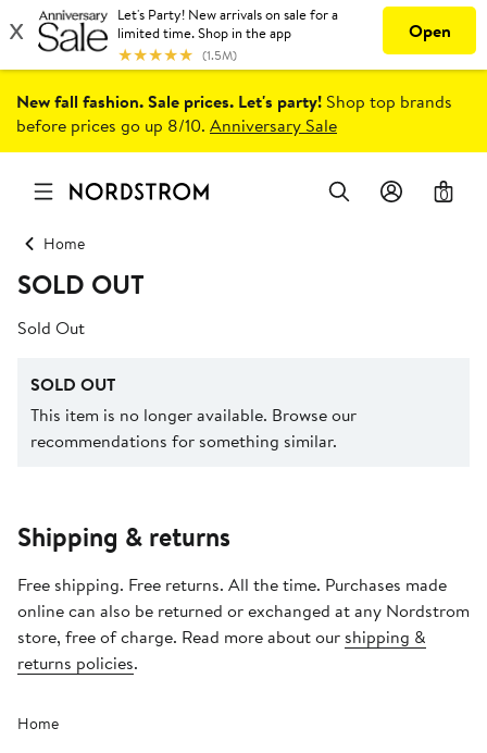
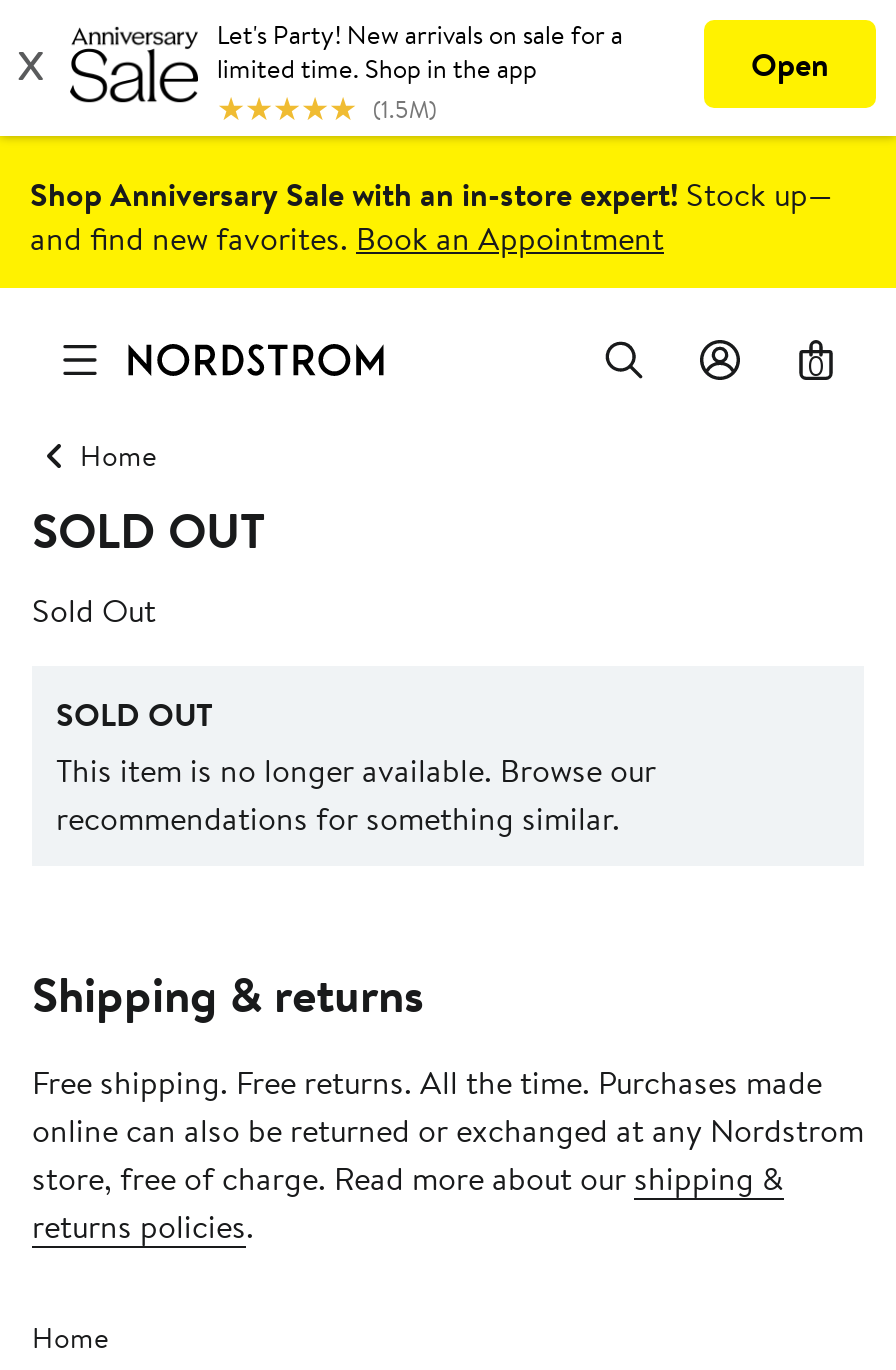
[16,89,452,137] New fall fashion. Sale prices. Let's party! Shop top brands | before prices go up 8/10. Anniversary Sale -> [30,172,832,260] Shop Anniversary Sale with an in-store expert! Stock up— | and find new favorites. Book an Appointment

